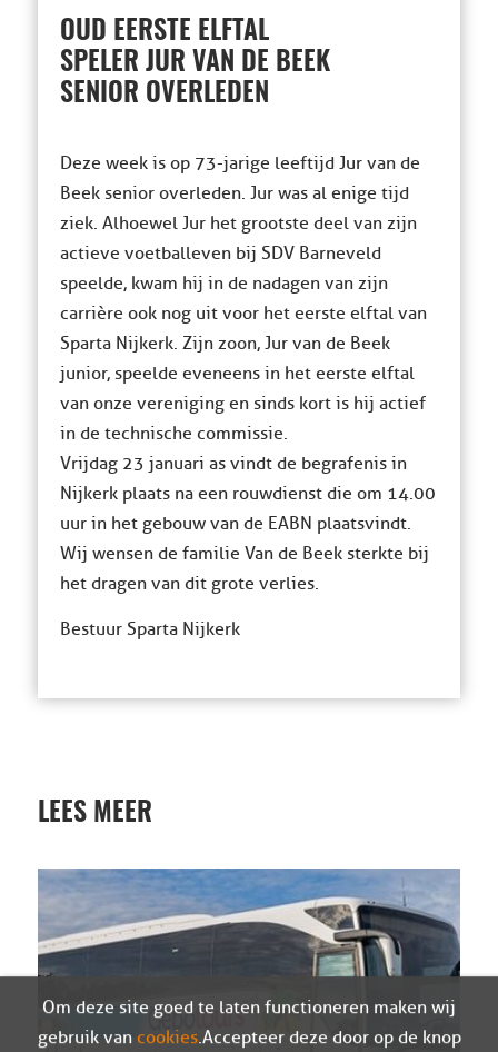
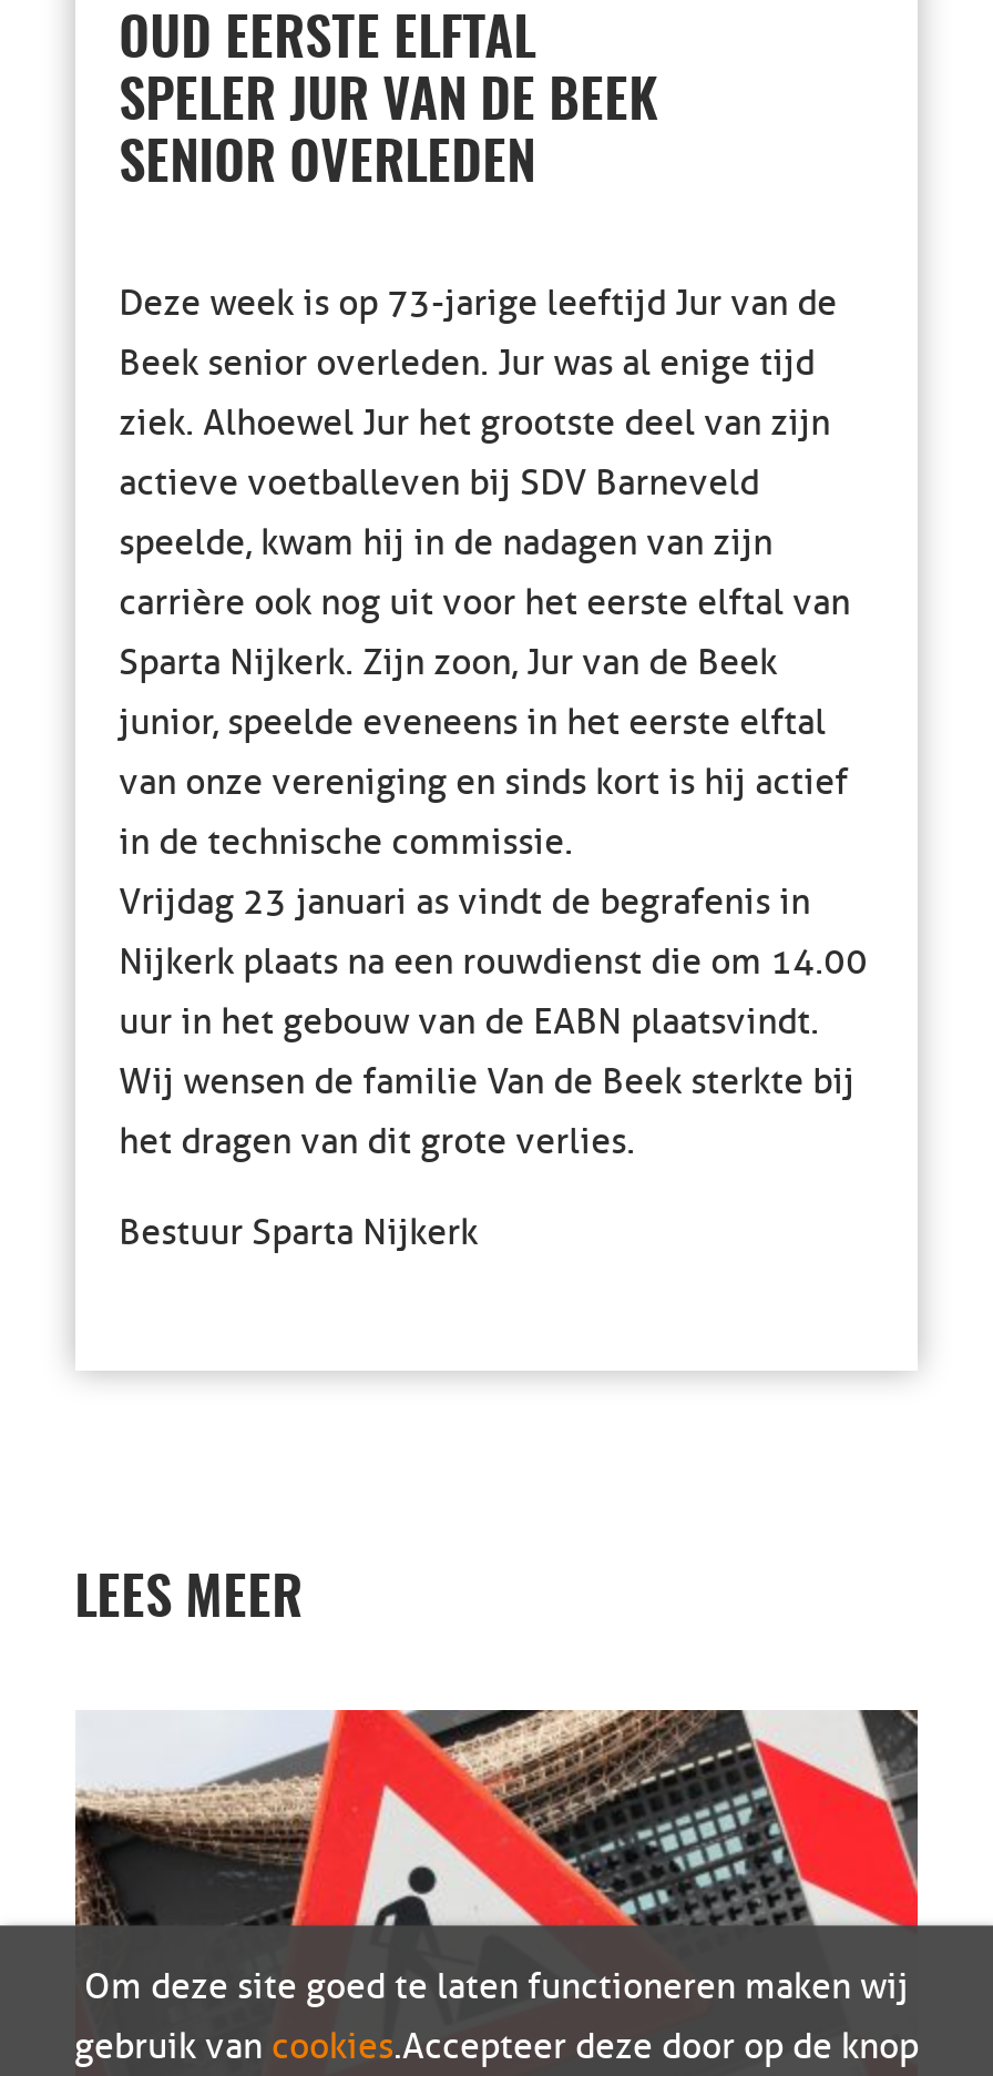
[38,867,461,977] [image] -> [73,1708,920,1930] [image]

